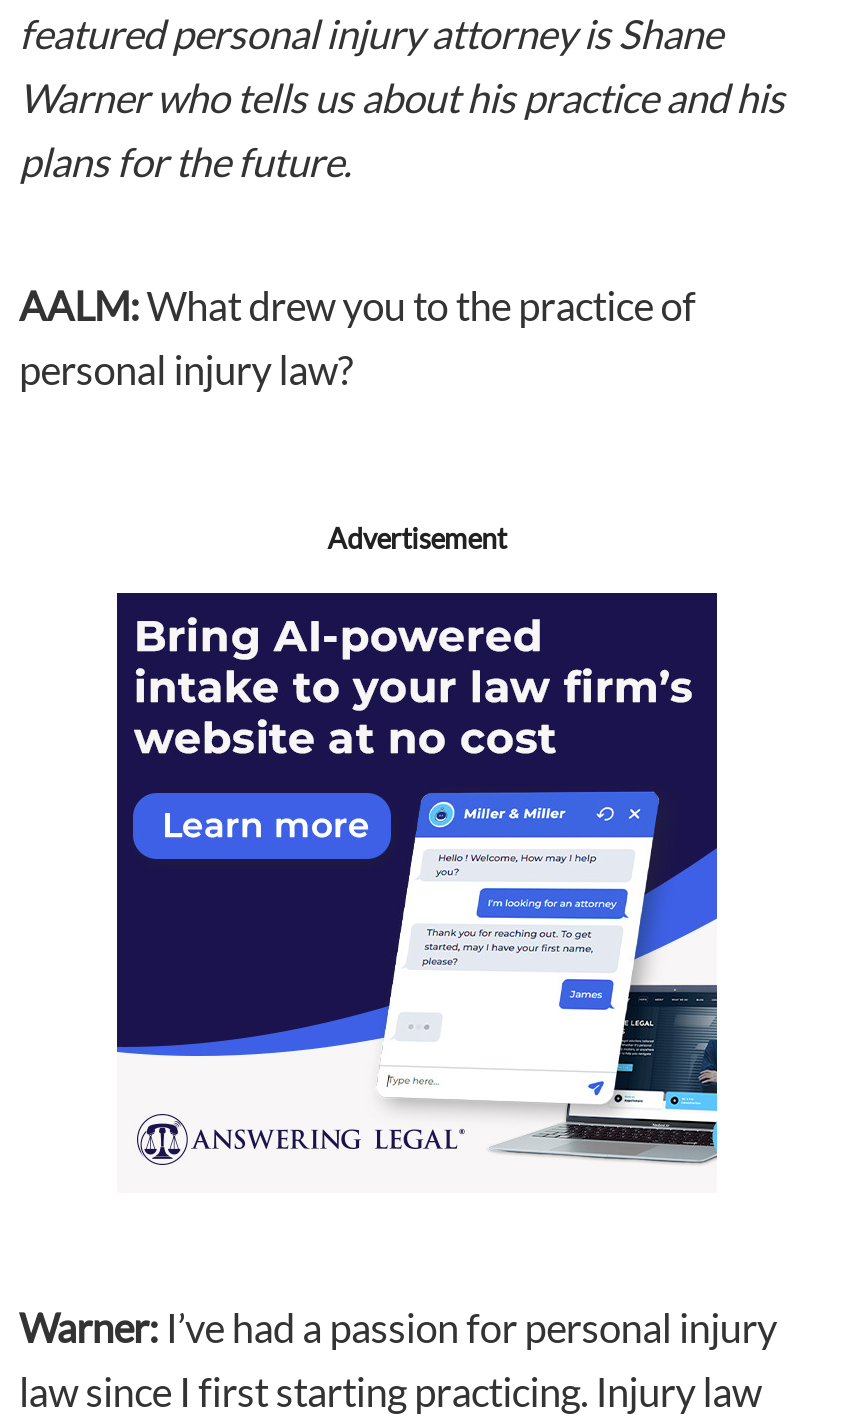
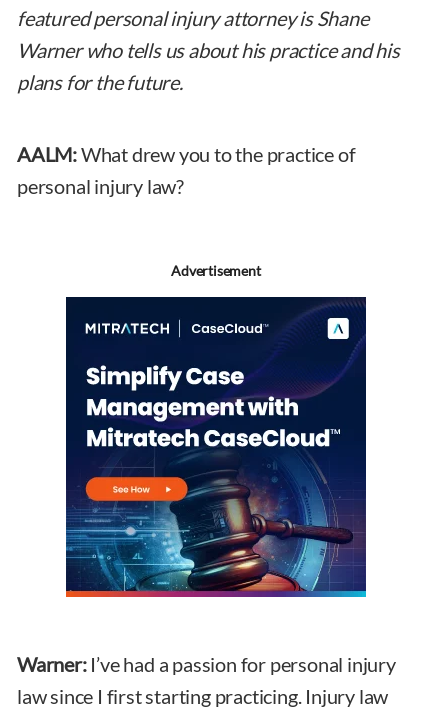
[115,612,719,1192] [image] -> [65,309,367,598] [image]

